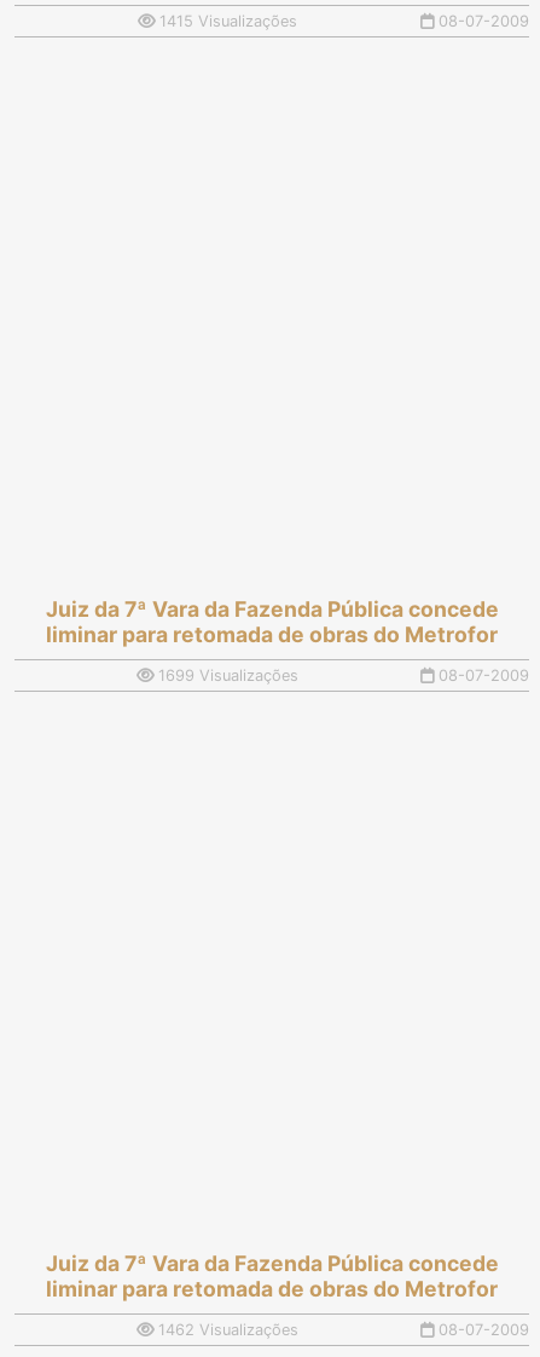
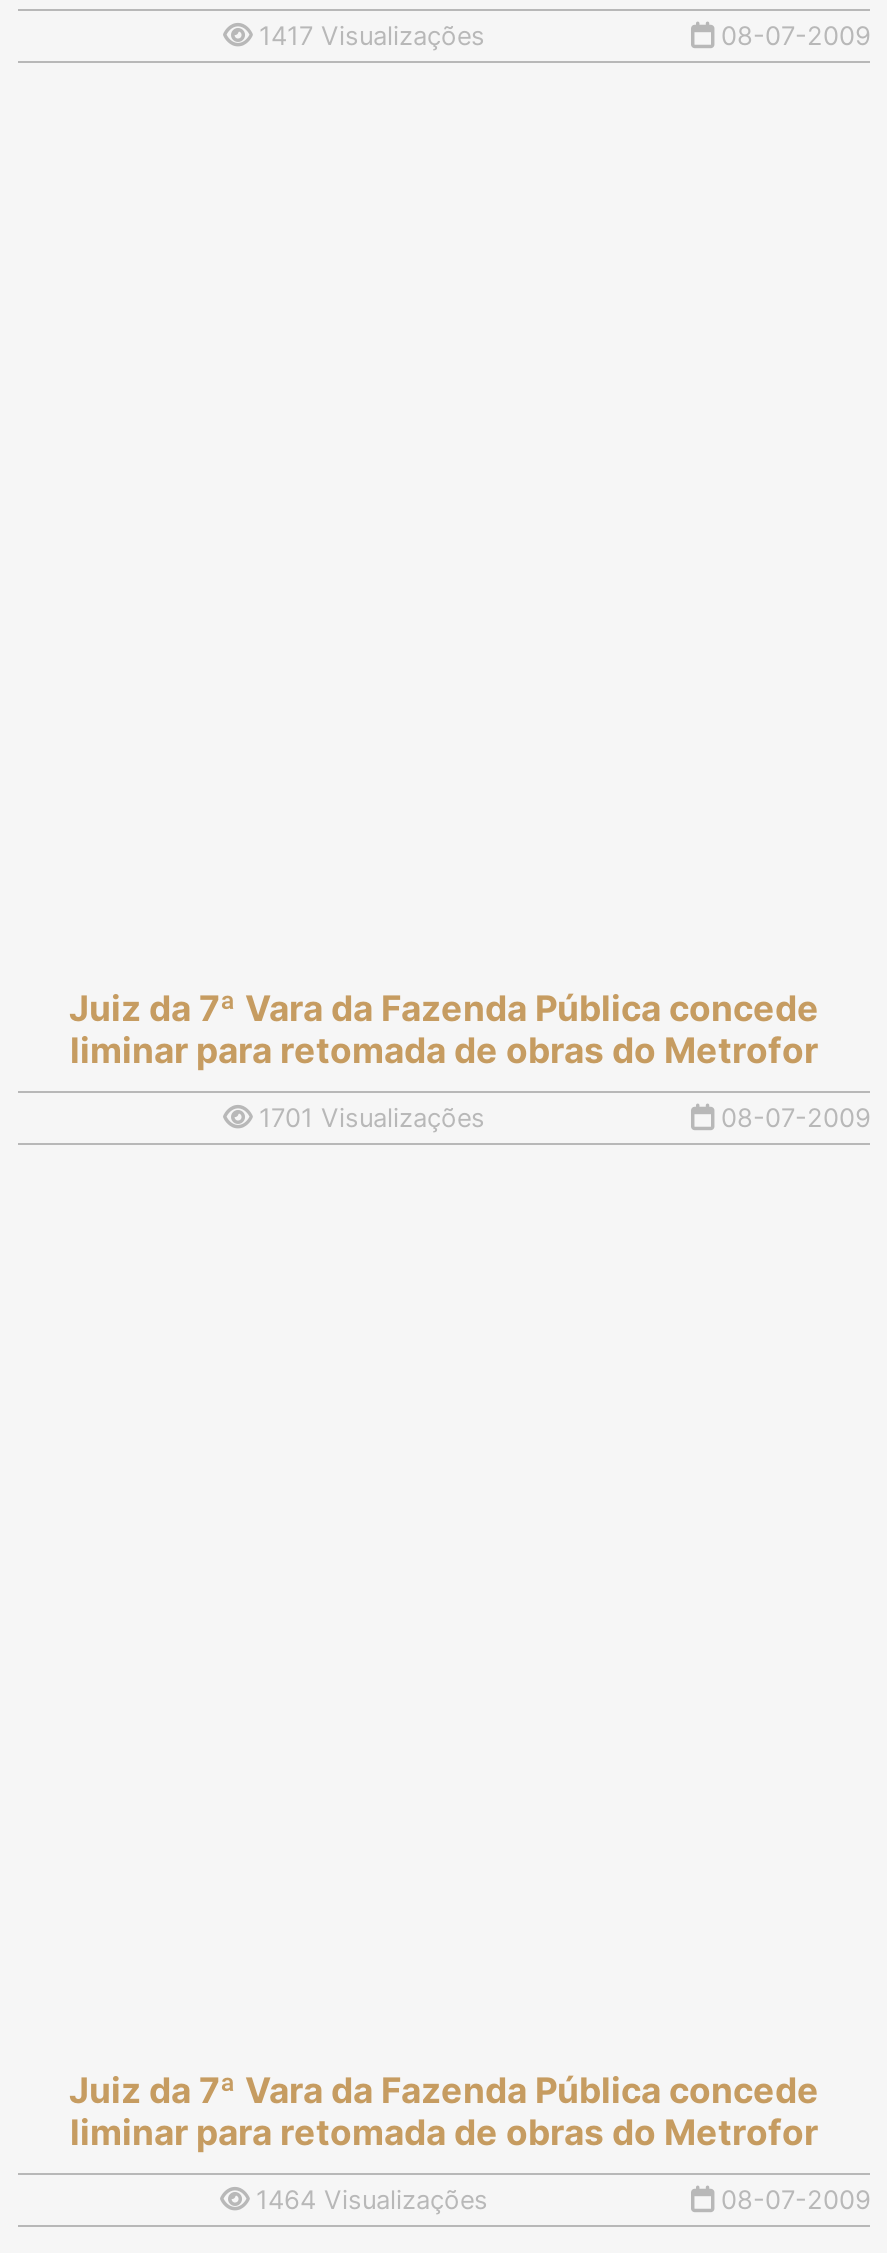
[155,12,297,30] 1415 Visualizações -> [251,21,485,51] 1417 Visualizações
[153,666,298,684] 1699 Visualizações -> [251,1103,485,1133] 1701 Visualizações
[153,1320,298,1338] 1462 Visualizações -> [248,2184,488,2214] 1464 Visualizações

